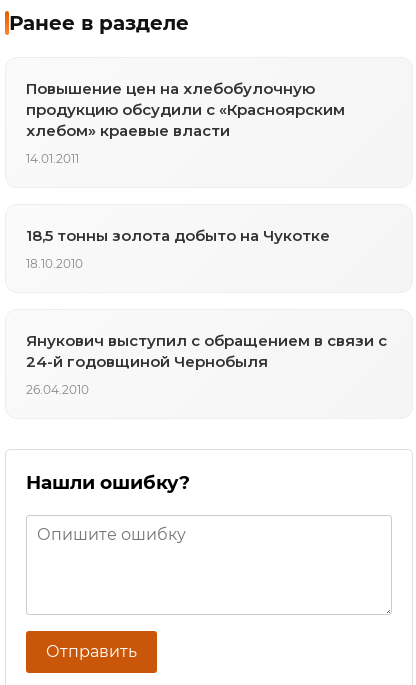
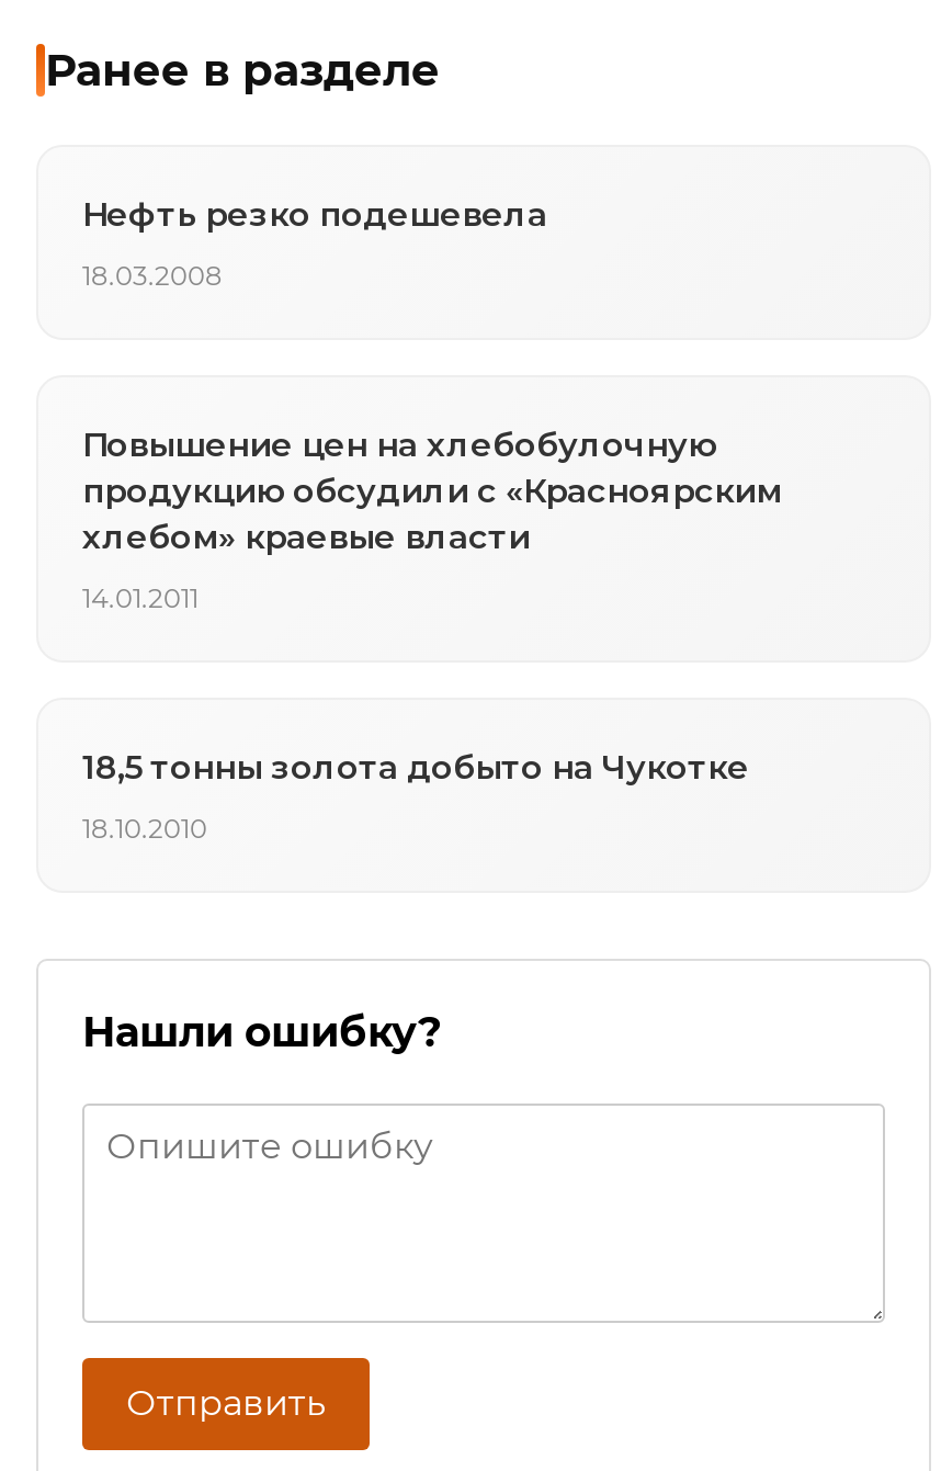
none -> [82,193,547,291] Нефть резко подешевела | 18.03.2008
moved [26,79,345,271] -> [82,423,782,844]: Повышение цен на хлебобулочную | продукцию обсудили с «Красноярским | хлебом» краевые власти | 14.01.2011 | 18,5 тонны золота добыто на Чукотке | 18.10.2010
[26,331,387,397] Янукович выступил с обращением в связи с | 24-й годовщиной Чернобыля | 26.04.2010 -> none

